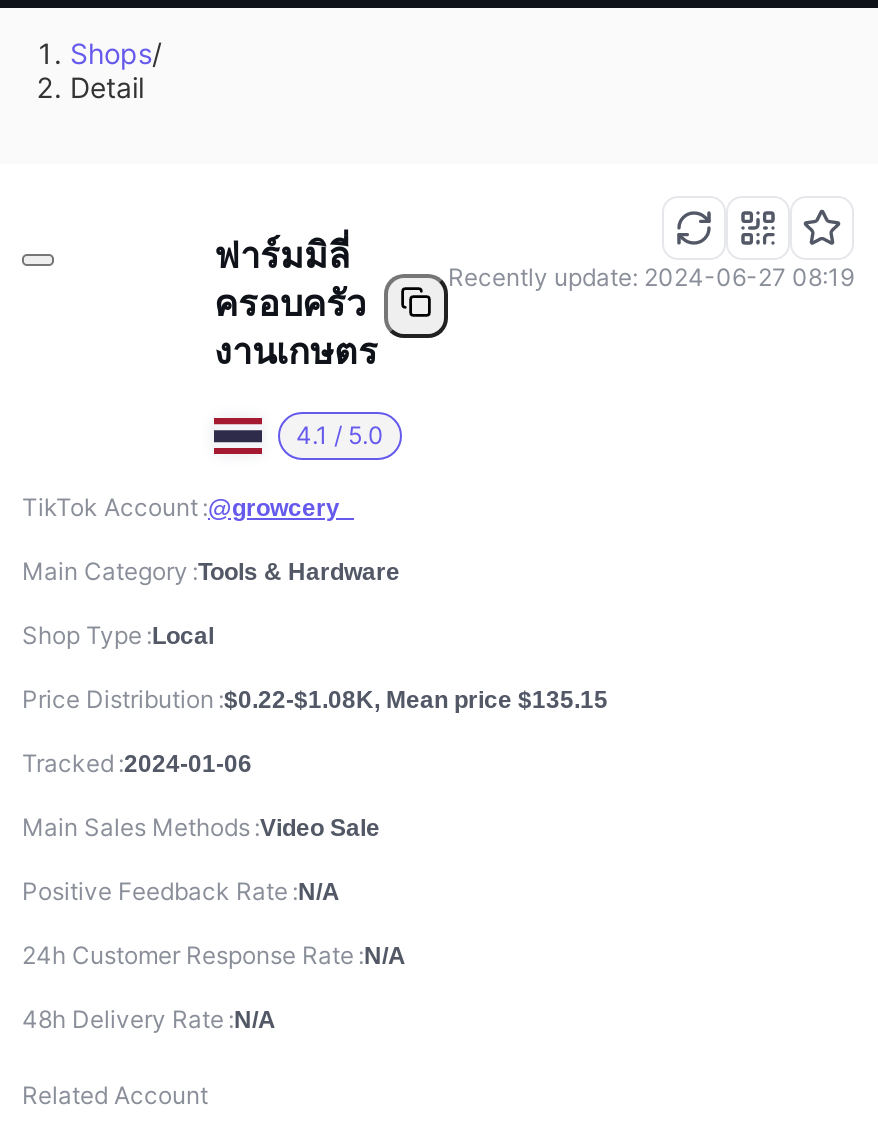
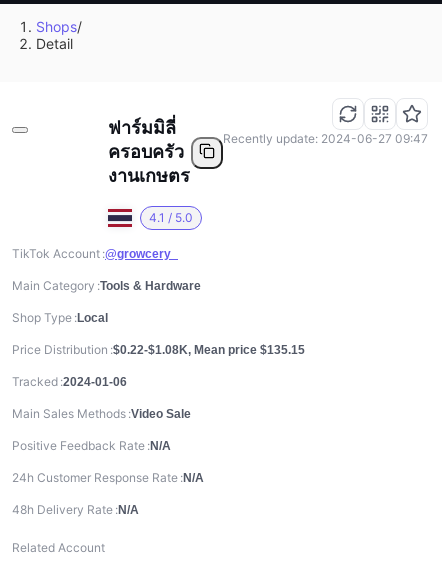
[448,263,854,293] Recently update: 2024-06-27 08:19 -> [223,131,428,146] Recently update: 2024-06-27 09:47

